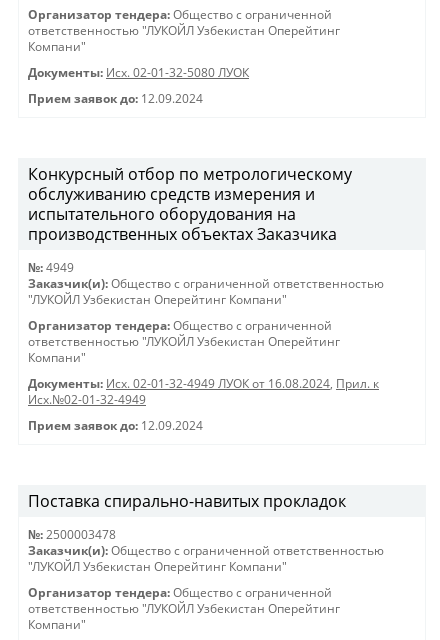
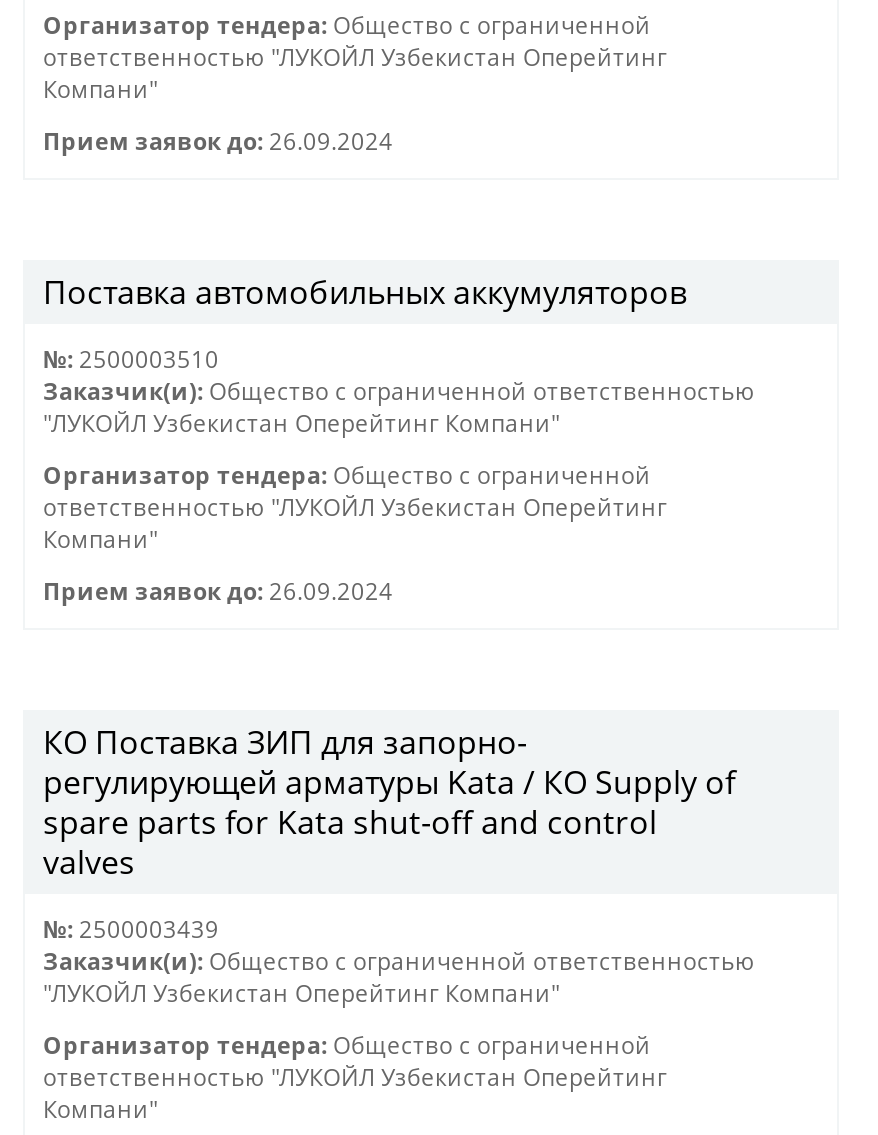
[28,65,249,106] Документы: Исх. 02-01-32-5080 ЛУОК | Прием заявок до: 12.09.2024 -> [43,126,393,156] Прием заявок до: 26.09.2024
[28,163,352,275] Конкурсный отбор по метрологическому | обслуживанию средств измерения и | испытательного оборудования на | производственных объектах Заказчика | №: 4949 -> [43,270,687,374] Поставка автомобильных аккумуляторов | №: 2500003510
moved [28,276,384,365] -> [43,376,755,554]: Заказчик(и): Общество с ограниченной ответственностью | "ЛУКОЙЛ Узбекистан Оперейтинг Компани" | Организатор тендера: Общество с ограниченной | ответственностью "ЛУКОЙЛ Узбекистан Оперейтинг | Компани"
[28,376,379,433] Документы: Исх. 02-01-32-4949 ЛУОК от 16.08.2024, Прил. к | Исх.№02-01-32-4949 | Прием заявок до: 12.09.2024 -> [43,576,393,606] Прием заявок до: 26.09.2024
[28,490,346,542] Поставка спирально-навитых прокладок | №: 2500003478 -> [43,720,735,944] КО Поставка ЗИП для запорно- | регулирующей арматуры Kata / КО Supply of | spare parts for Kata shut-off and control | valves | №: 2500003439

